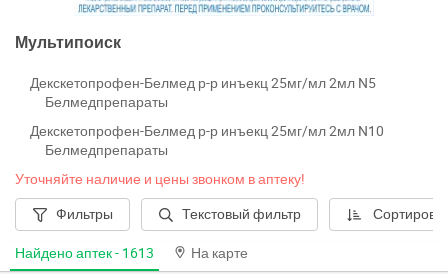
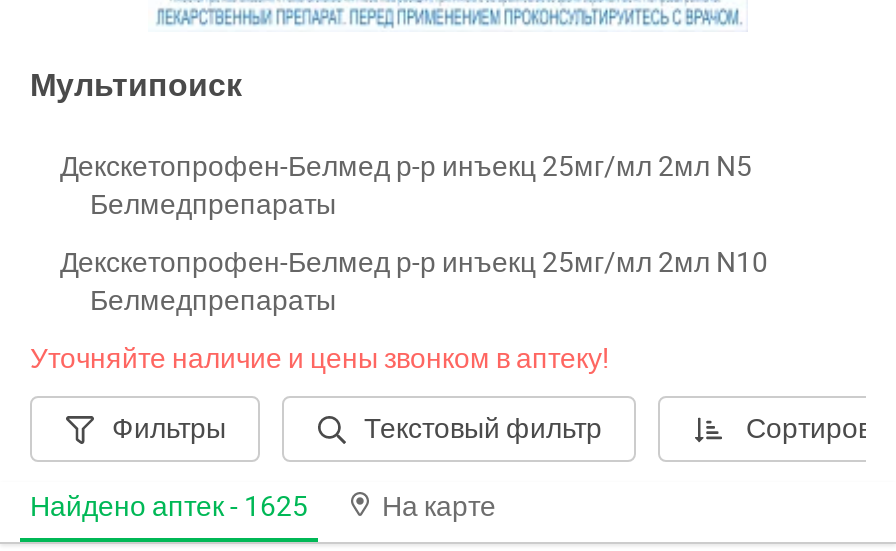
[15,243,154,262] Найдено аптек - 1613 -> [30,486,308,524] Найдено аптек - 1625

